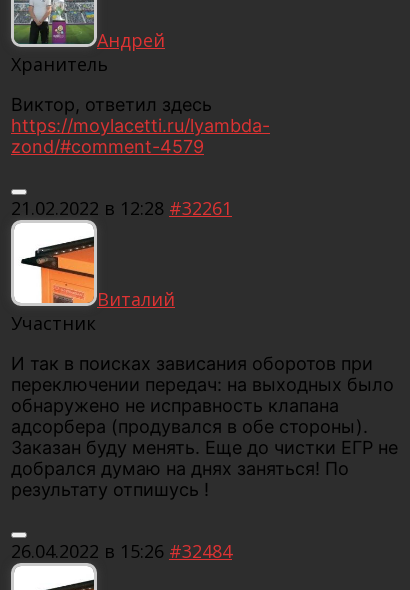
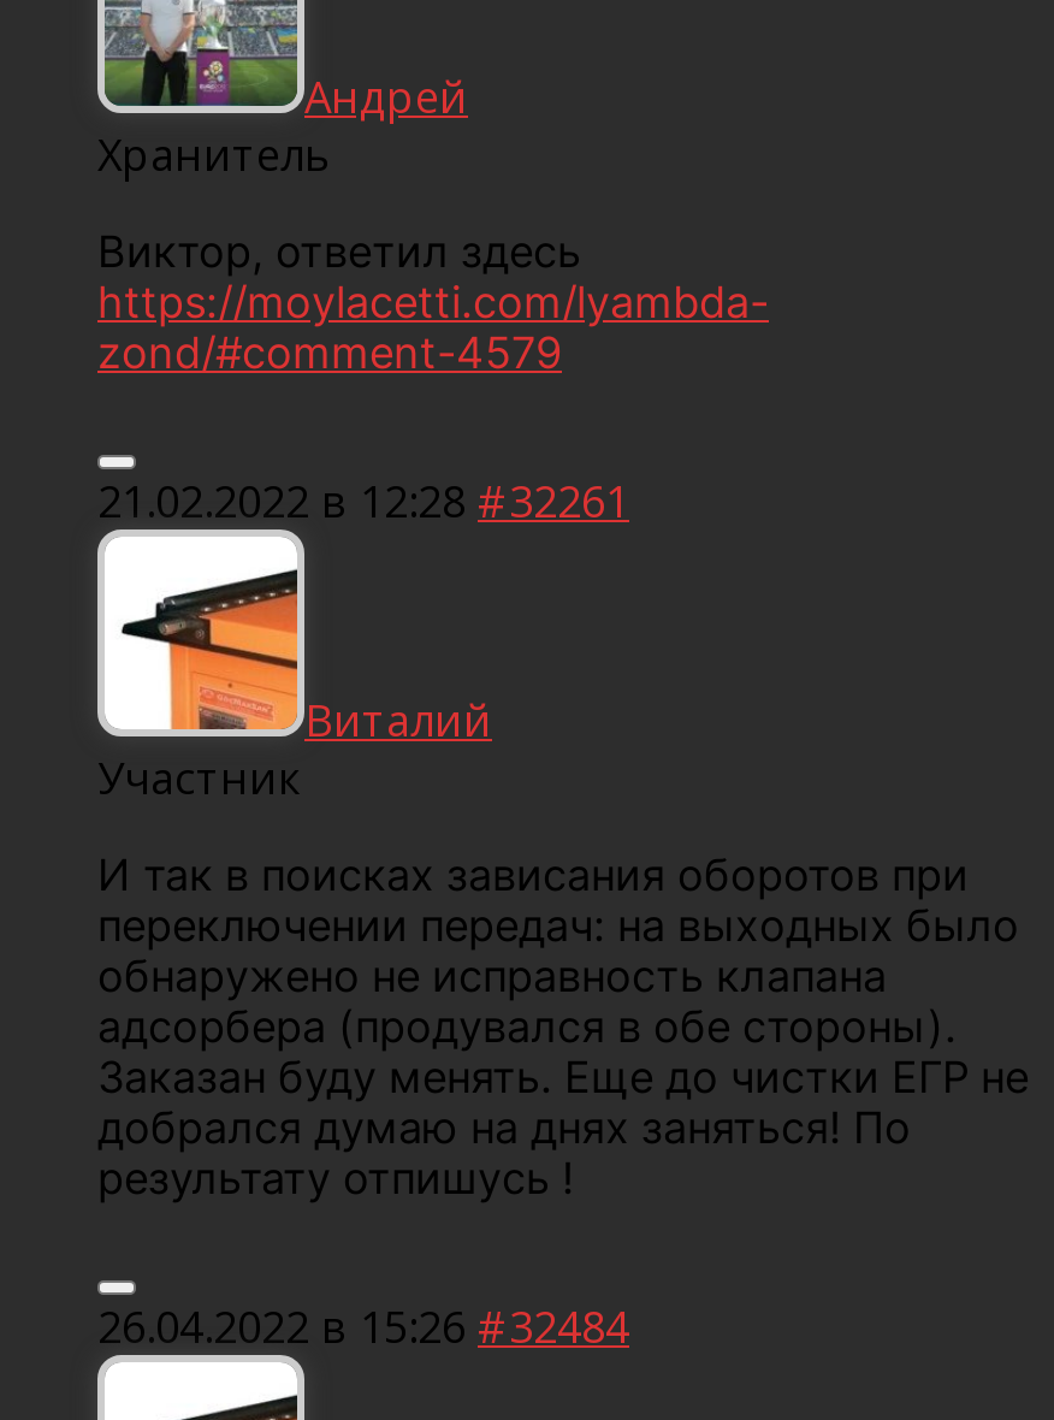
[11,115,270,136] https://moylacetti.ru/lyambda- -> [97,277,769,328] https://moylacetti.com/lyambda-

